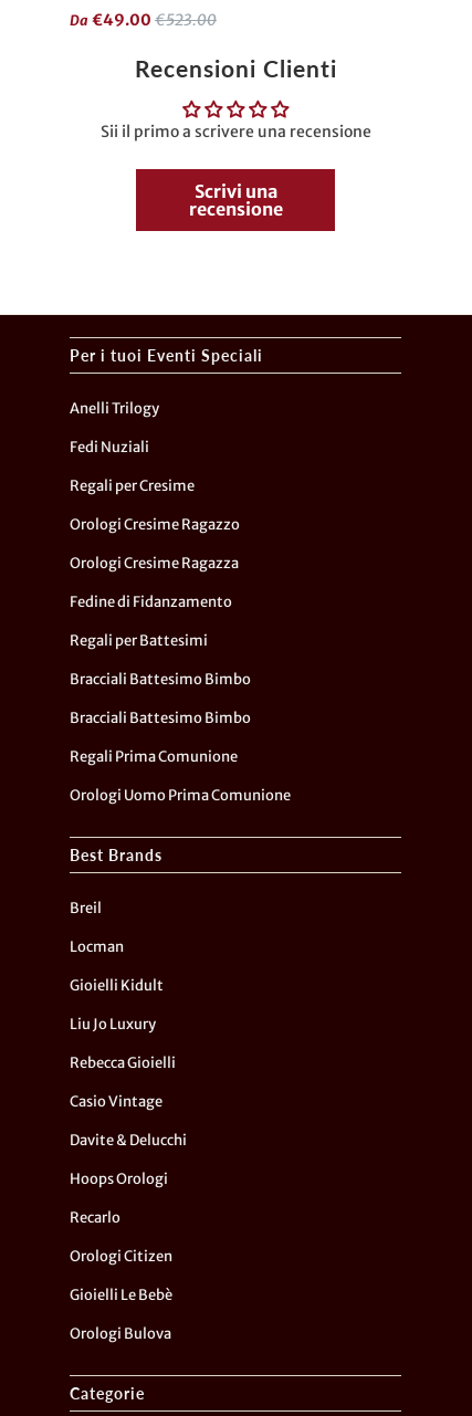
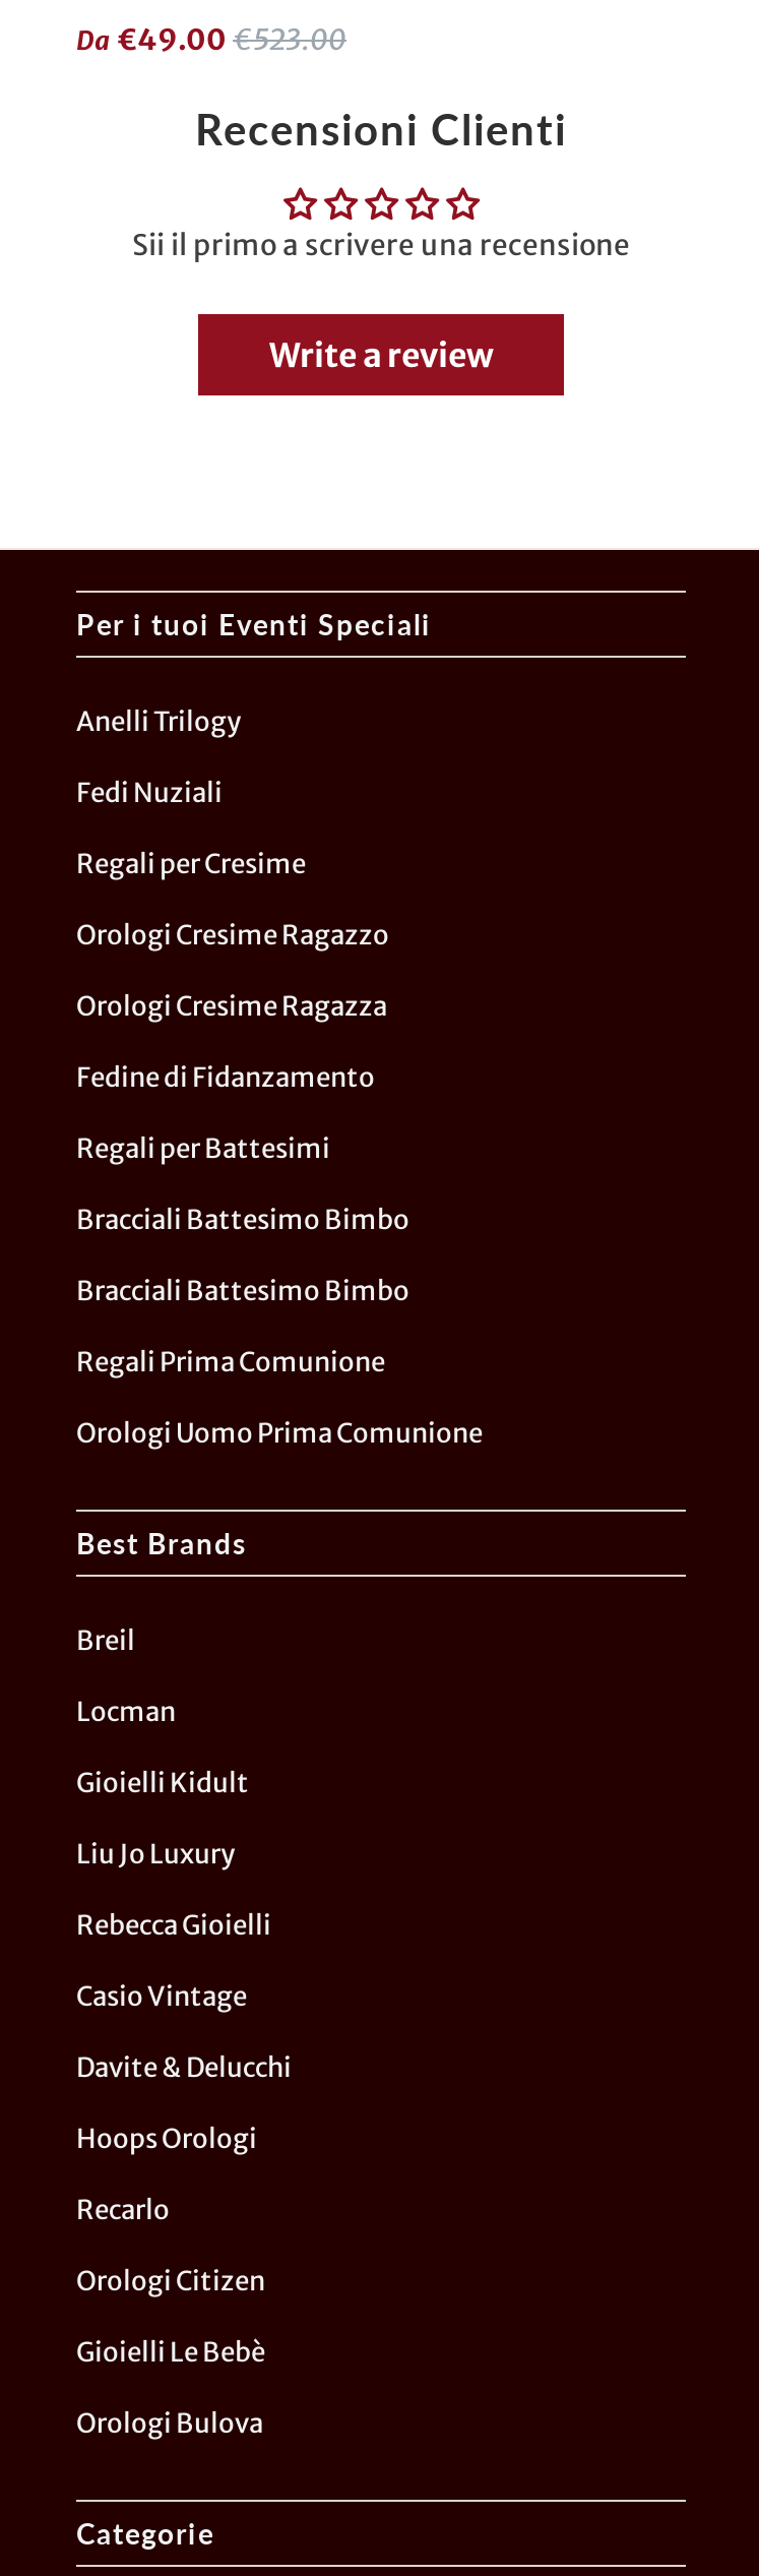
[188,180,282,219] Scrivi una | recensione -> [269,333,493,374] Write a review

